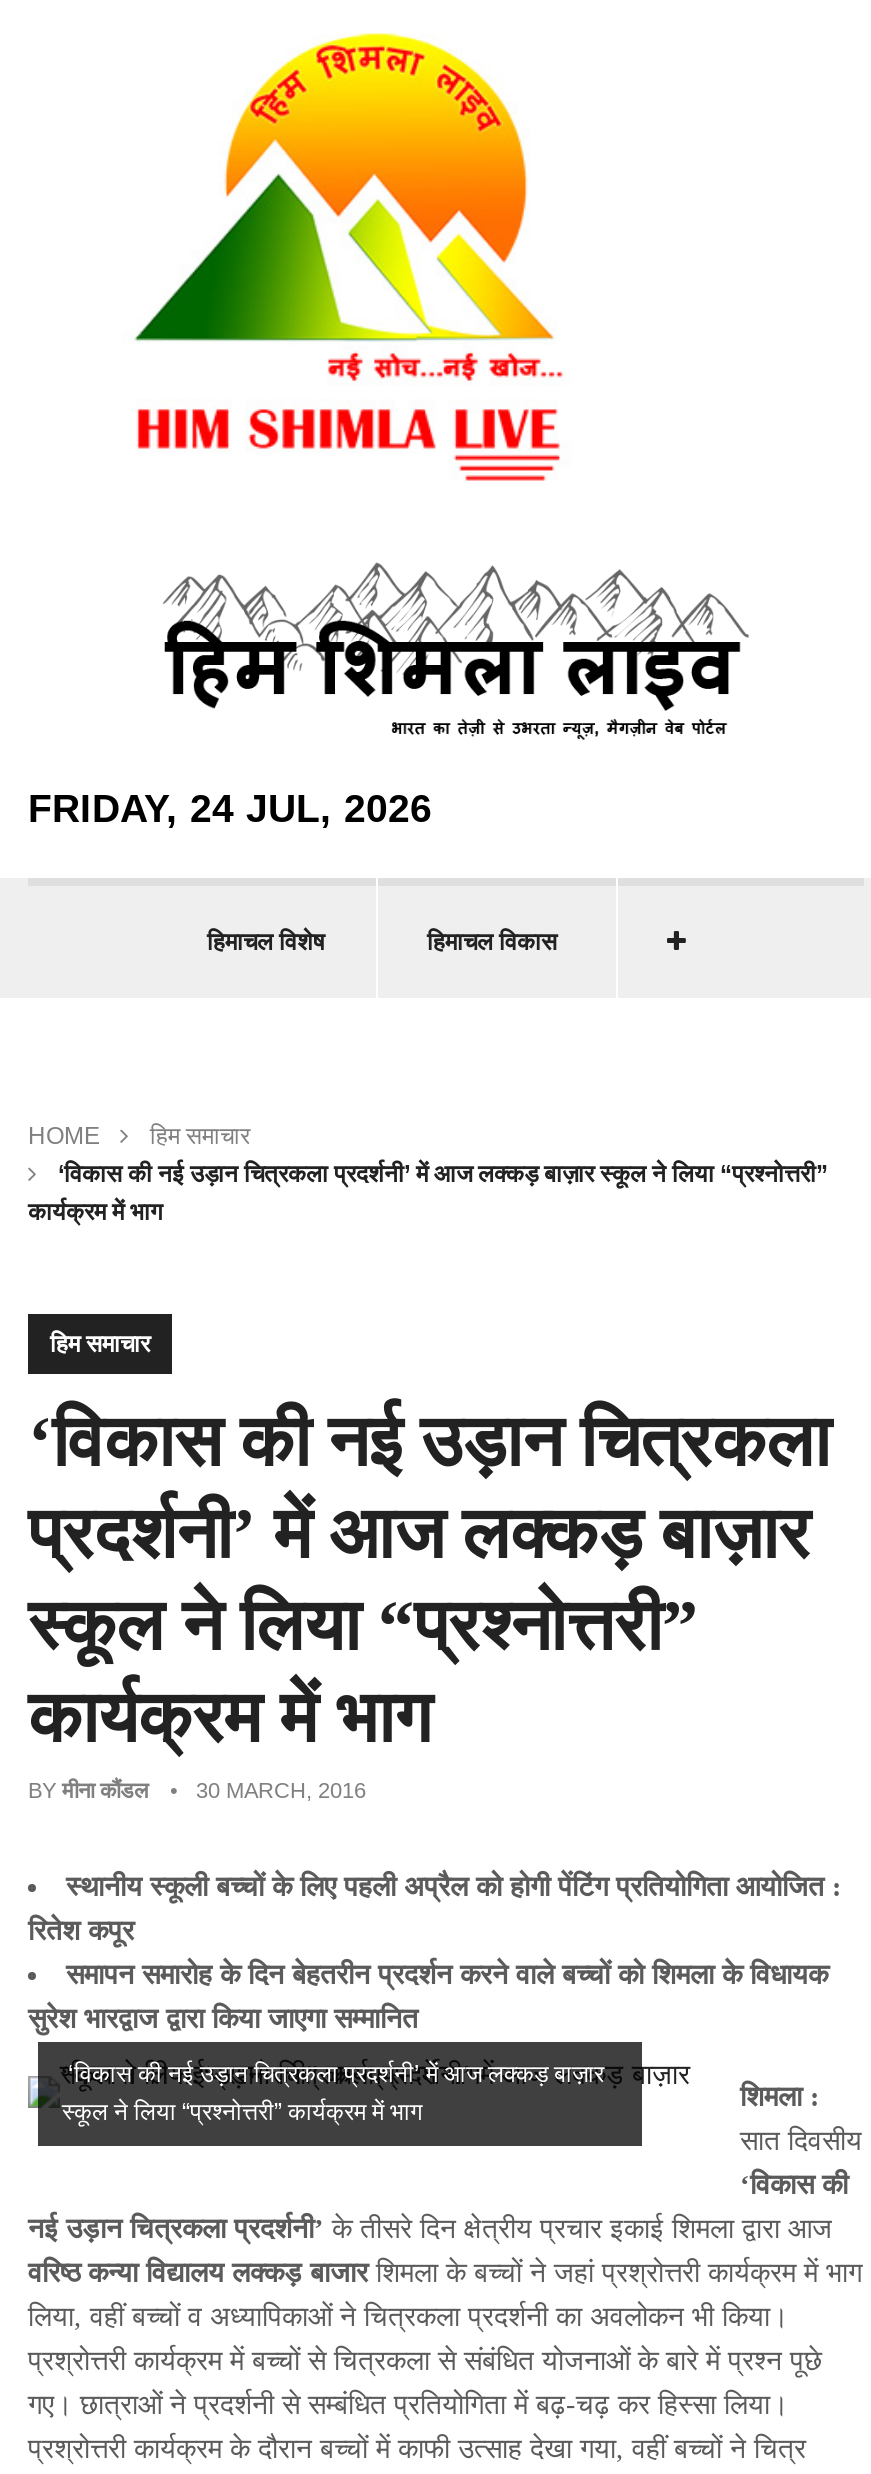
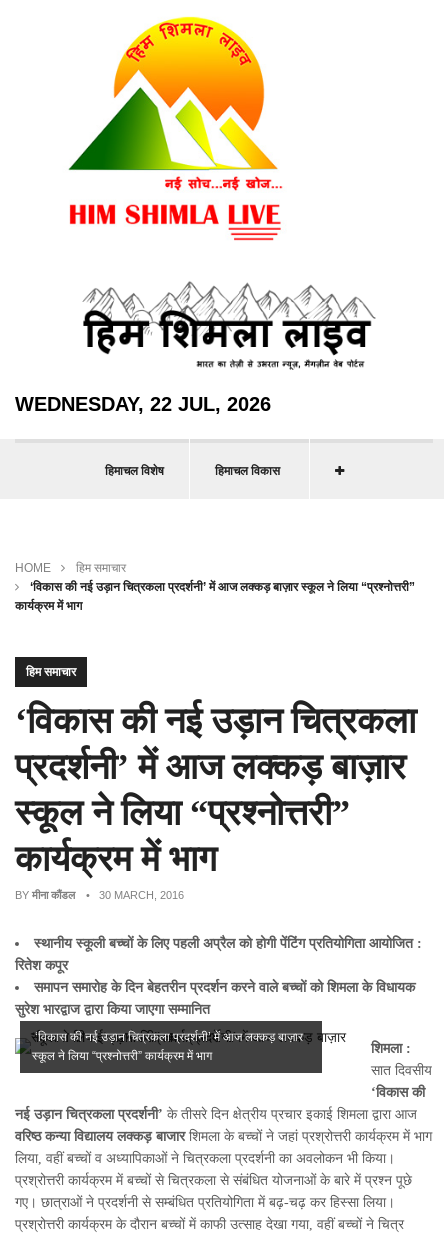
[28,786,432,830] FRIDAY, 24 JUL, 2026 -> [15,393,271,415] WEDNESDAY, 22 JUL, 2026

